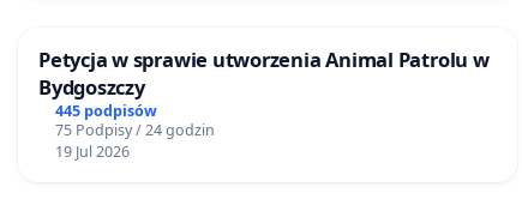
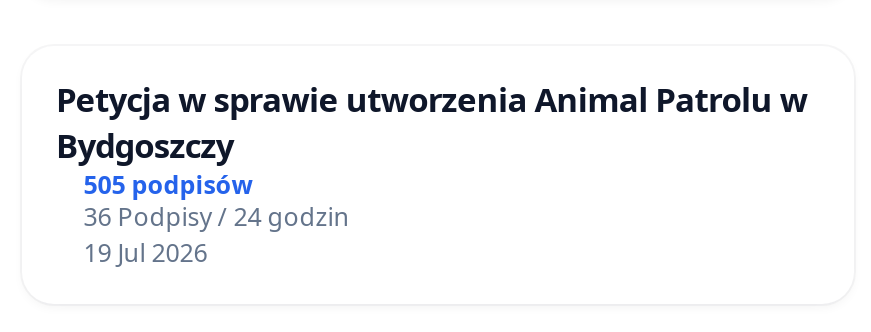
[55,101,157,122] 445 podpisów -> [84,169,254,203] 505 podpisów
[55,120,215,141] 75 Podpisy / 24 godzin -> [84,201,350,235] 36 Podpisy / 24 godzin

